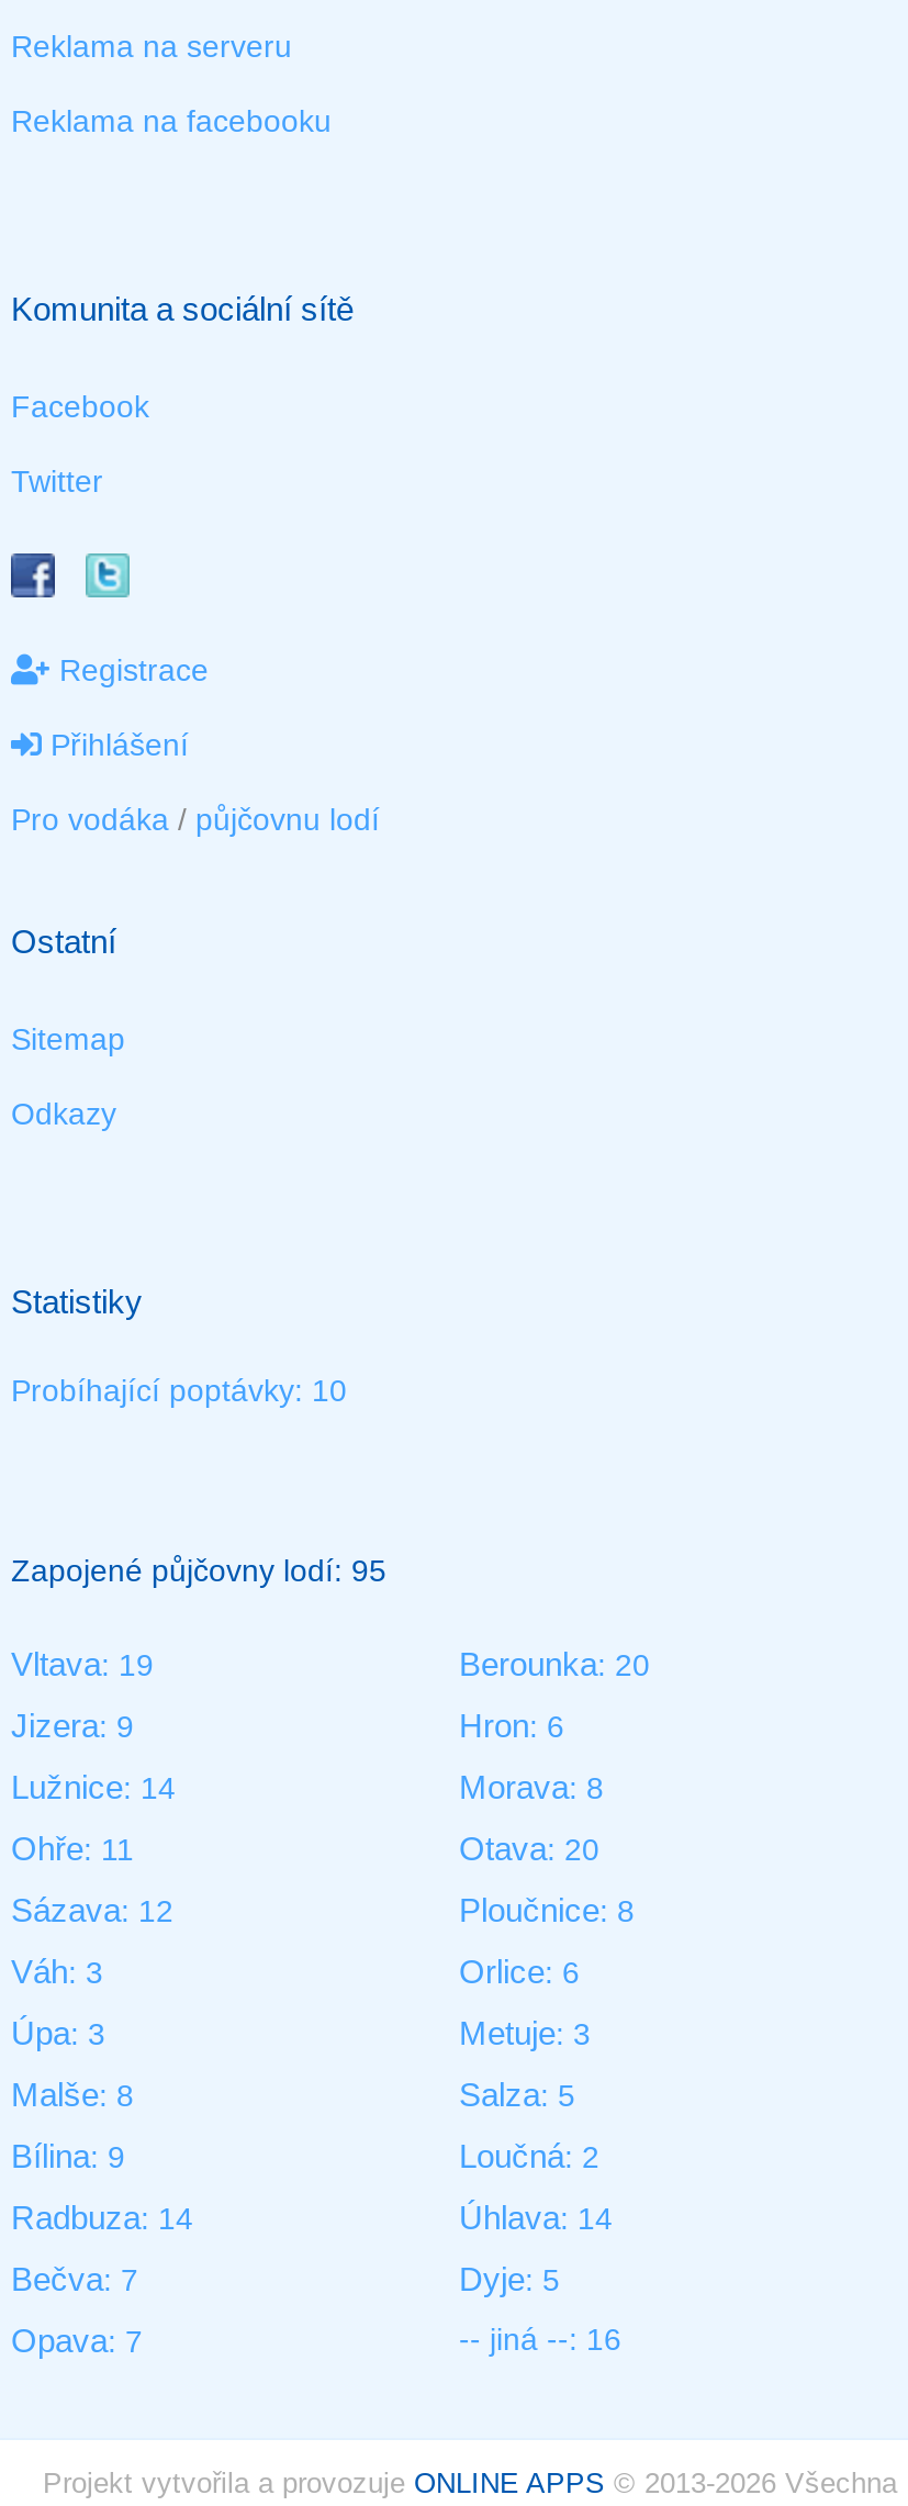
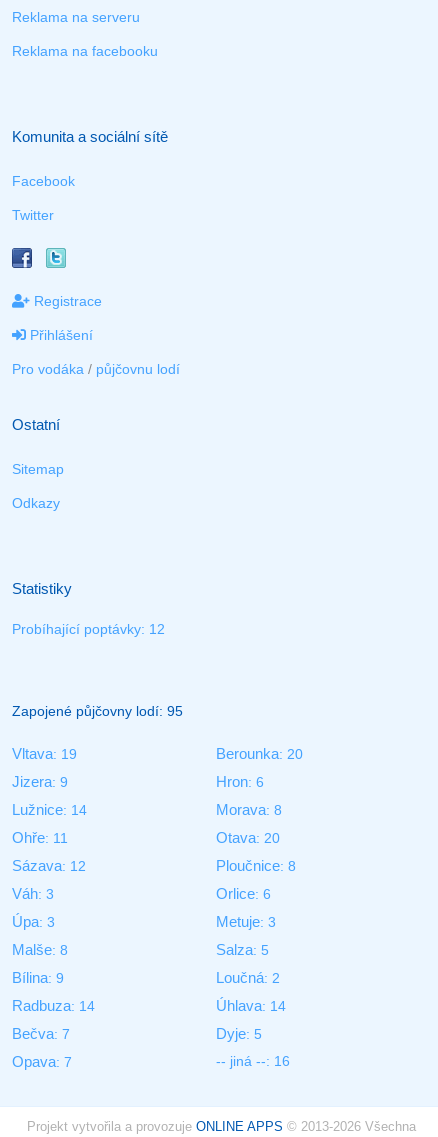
[11,1372,347,1407] Probíhající poptávky: 10 -> [12,621,165,637] Probíhající poptávky: 12

